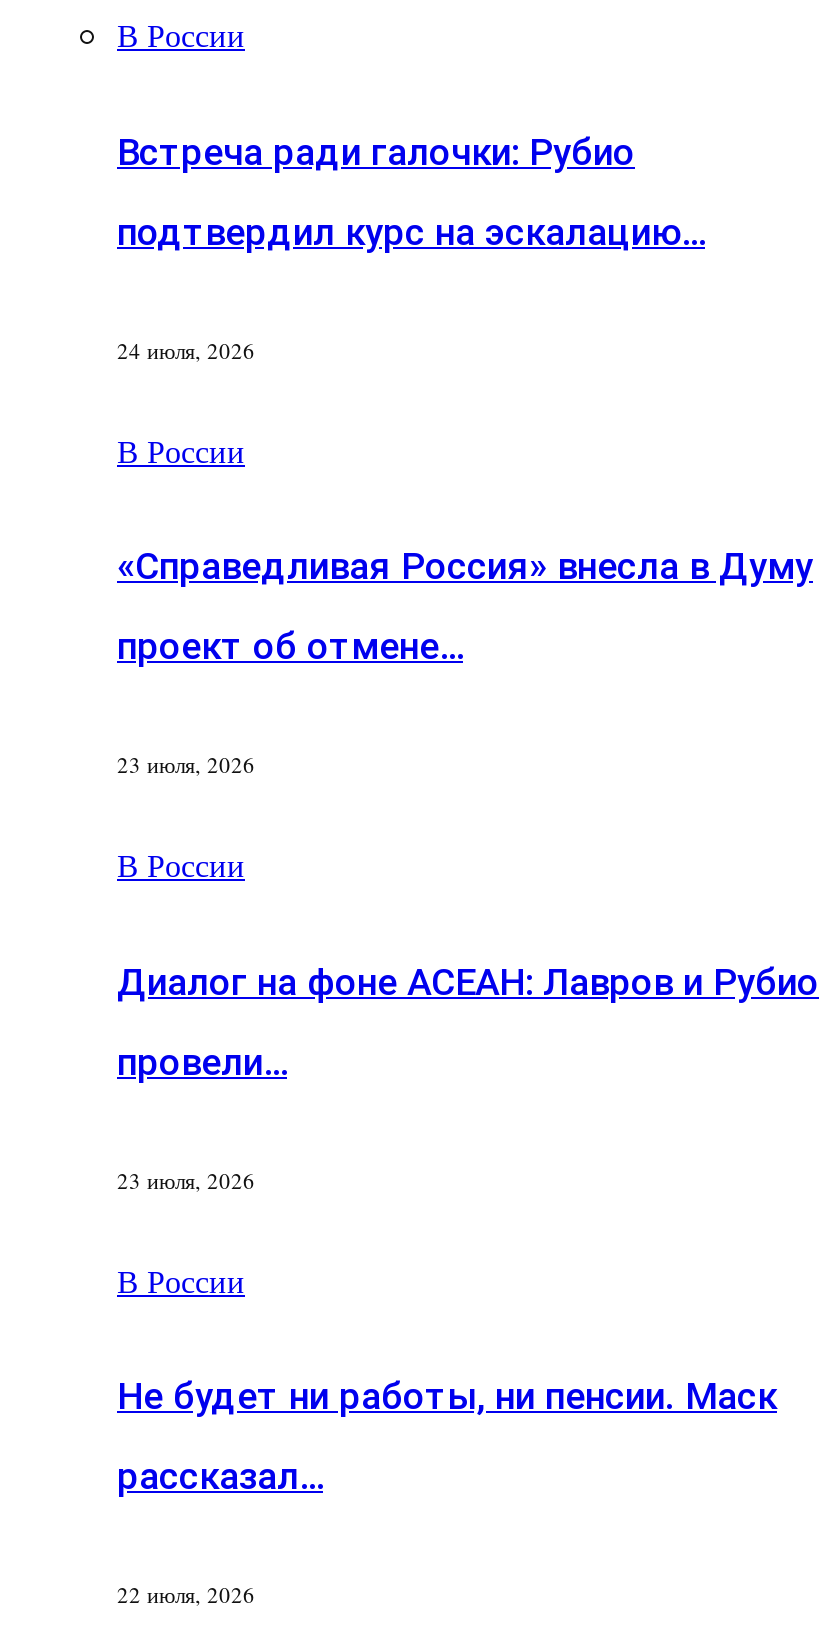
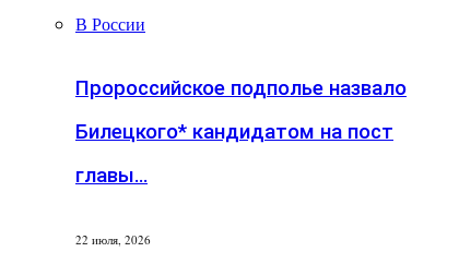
[117,131,819,1499] Встреча ради галочки: Рубио | подтвердил курс на эскалацию… | 24 июля, 2026 | В России | «Справедливая Россия» внесла в Думу | проект об отмене… | 23 июля, 2026 | В России | Диалог на фоне АСЕАН: Лавров и Рубио | провели… | 23 июля, 2026 | В России | Не будет ни работы, ни пенсии. Маск | рассказал… -> [75,76,407,188] Пророссийское подполье назвало | Билецкого* кандидатом на пост | главы…

